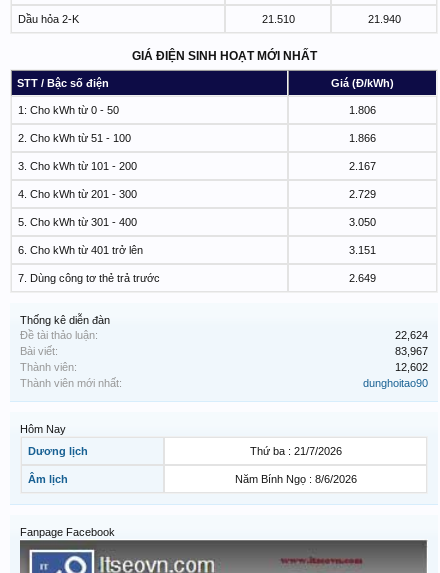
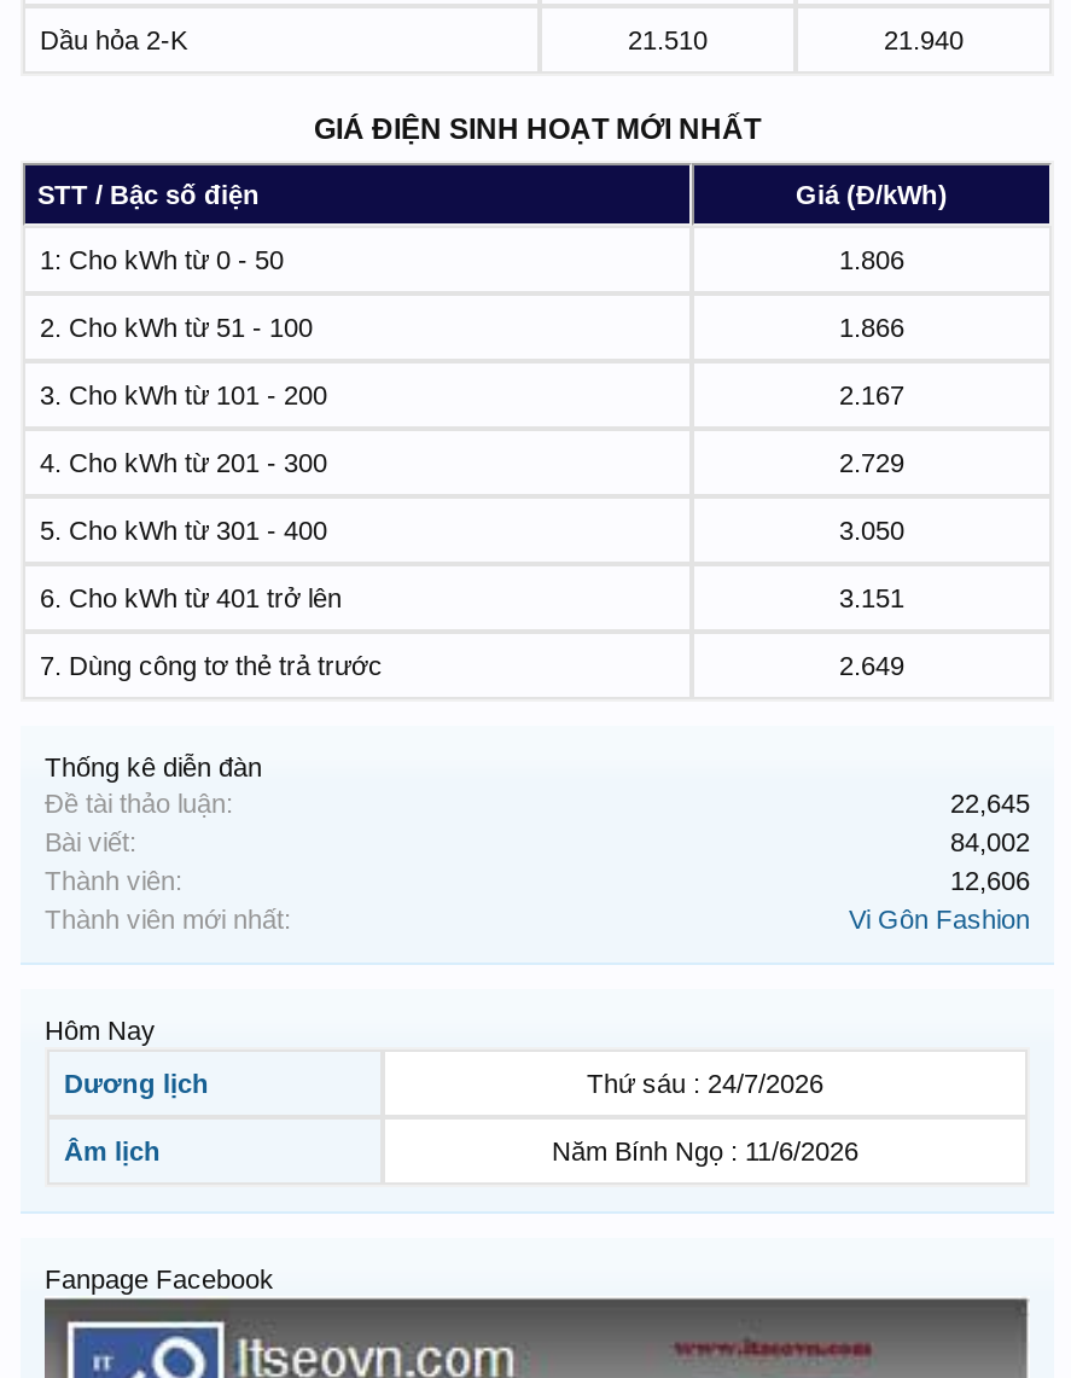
[395,329,428,341] 22,624 -> [950,789,1030,818] 22,645
[395,345,428,357] 83,967 -> [950,828,1030,857] 84,002
[395,361,428,373] 12,602 -> [950,866,1030,895] 12,606
[363,377,428,389] dunghoitao90 -> [849,905,1030,934] Vi Gôn Fashion
[249,445,341,457] Thứ ba : 21/7/2026 -> [587,1069,823,1098] Thứ sáu : 24/7/2026
[234,473,356,485] Năm Bính Ngọ : 8/6/2026 -> [552,1137,858,1166] Năm Bính Ngọ : 11/6/2026

